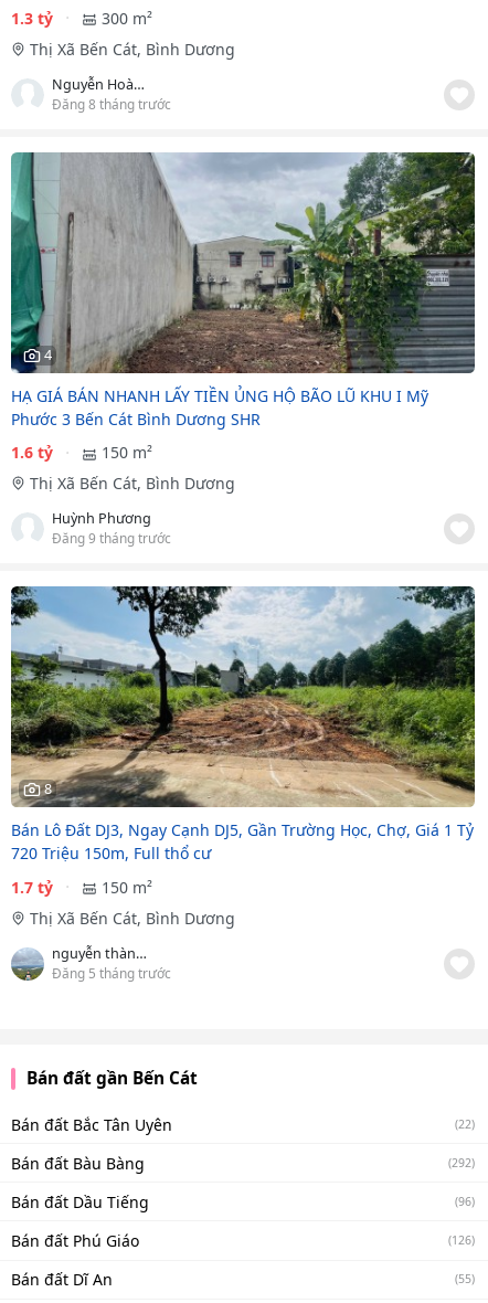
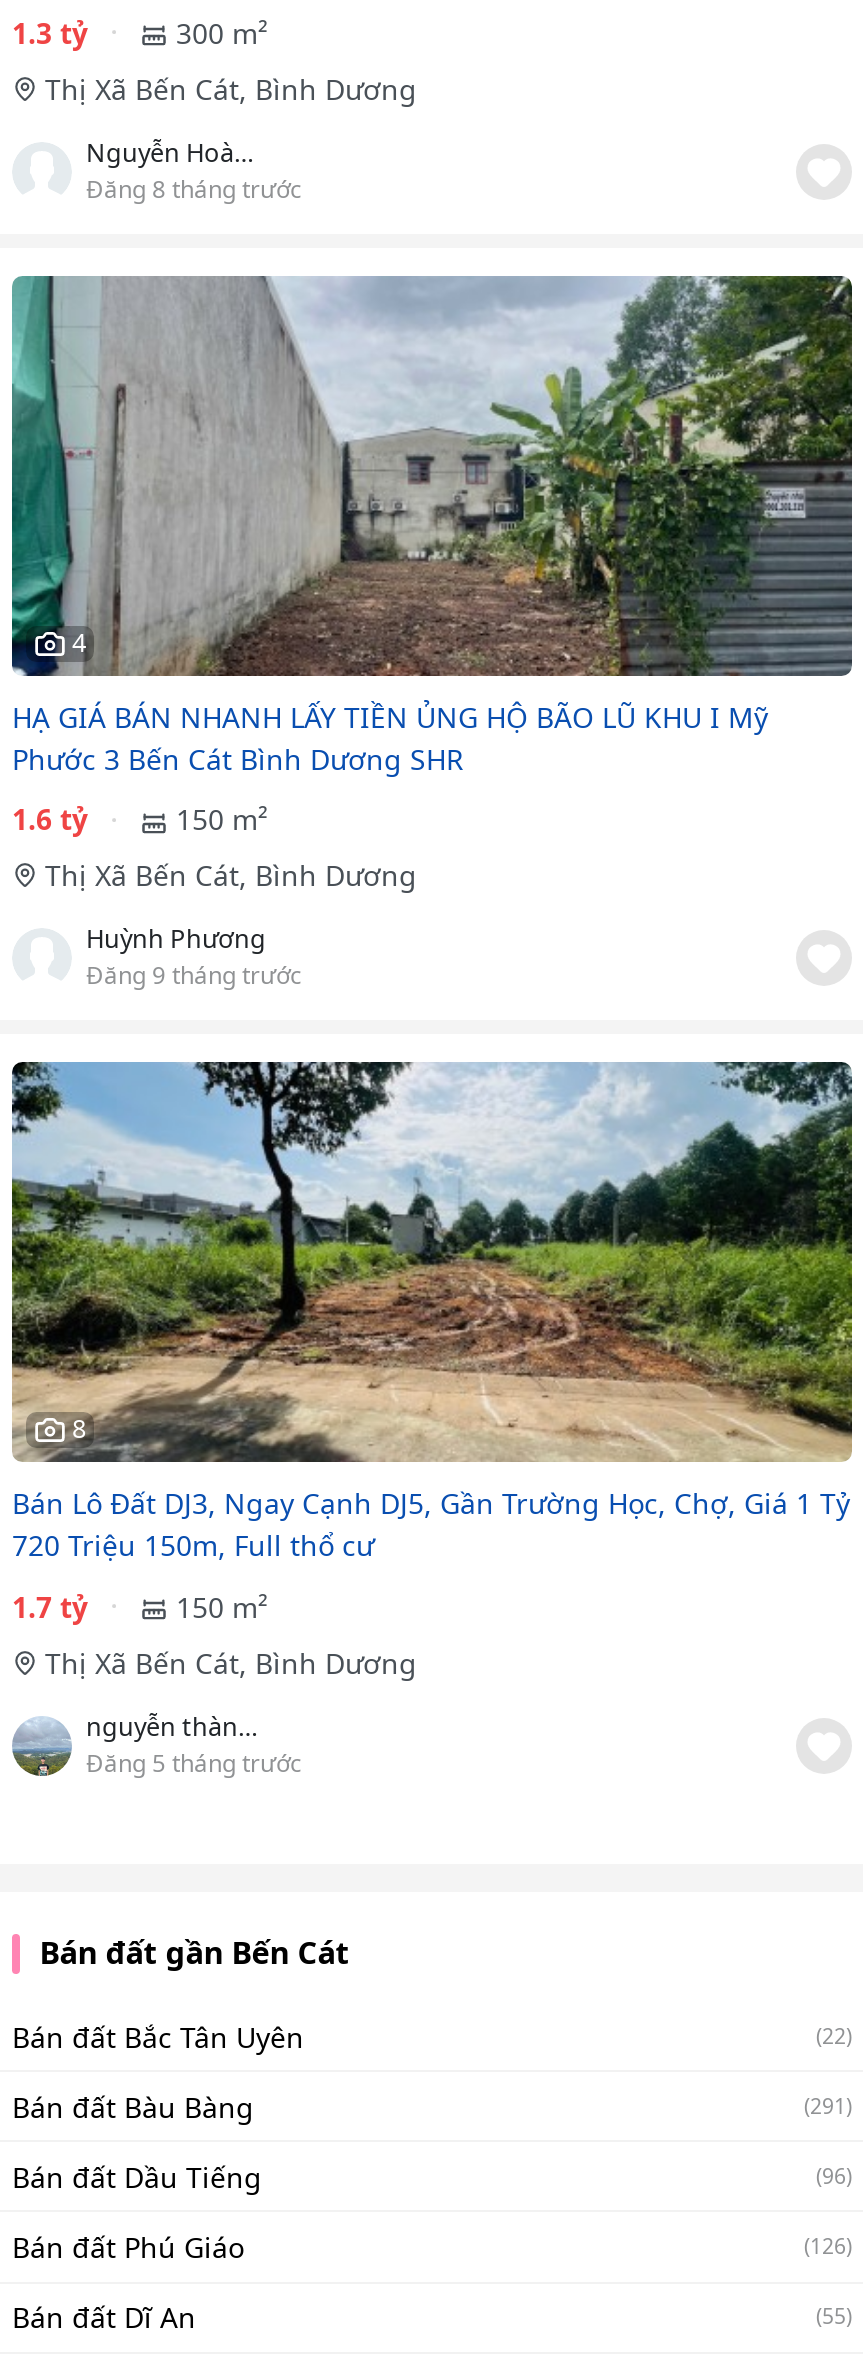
[448,1155,475,1170] (292) -> [804,2091,852,2119] (291)

